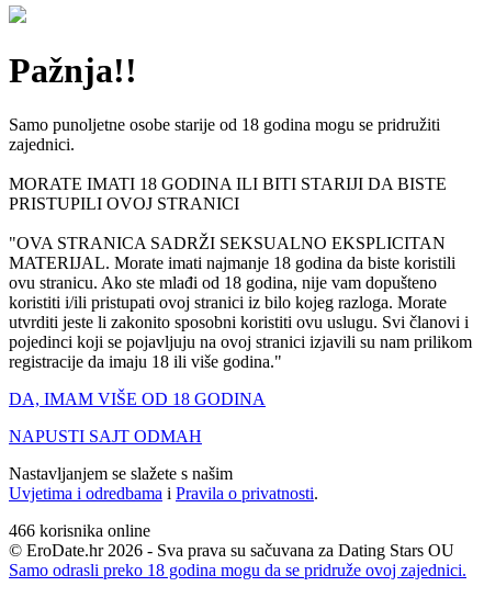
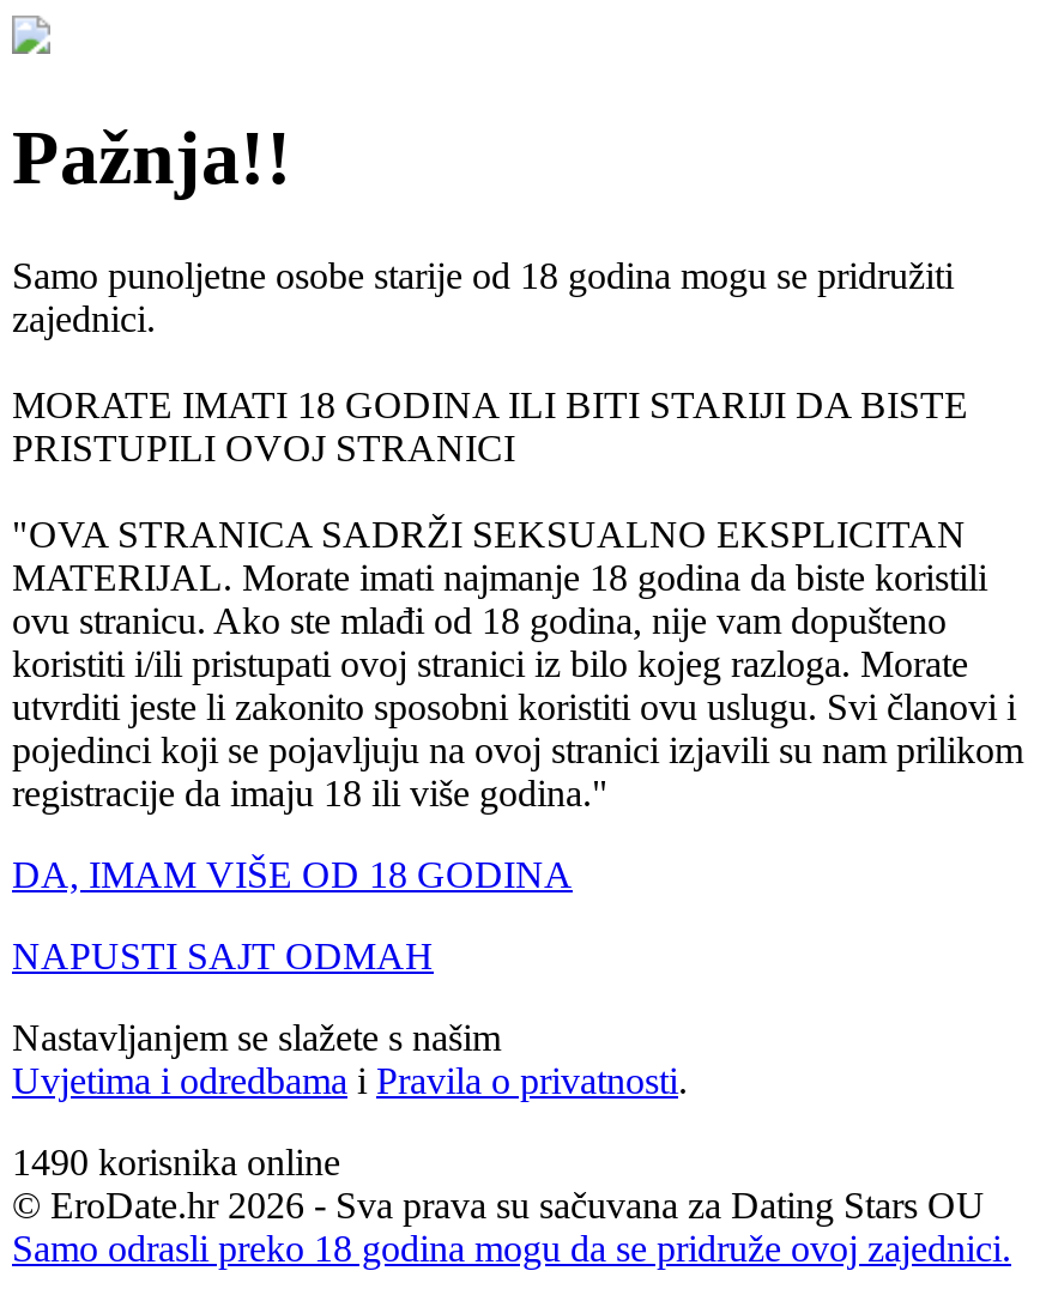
[9,521,150,540] 466 korisnika online -> [12,1141,340,1182] 1490 korisnika online

